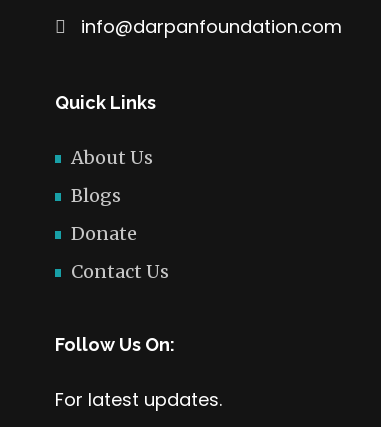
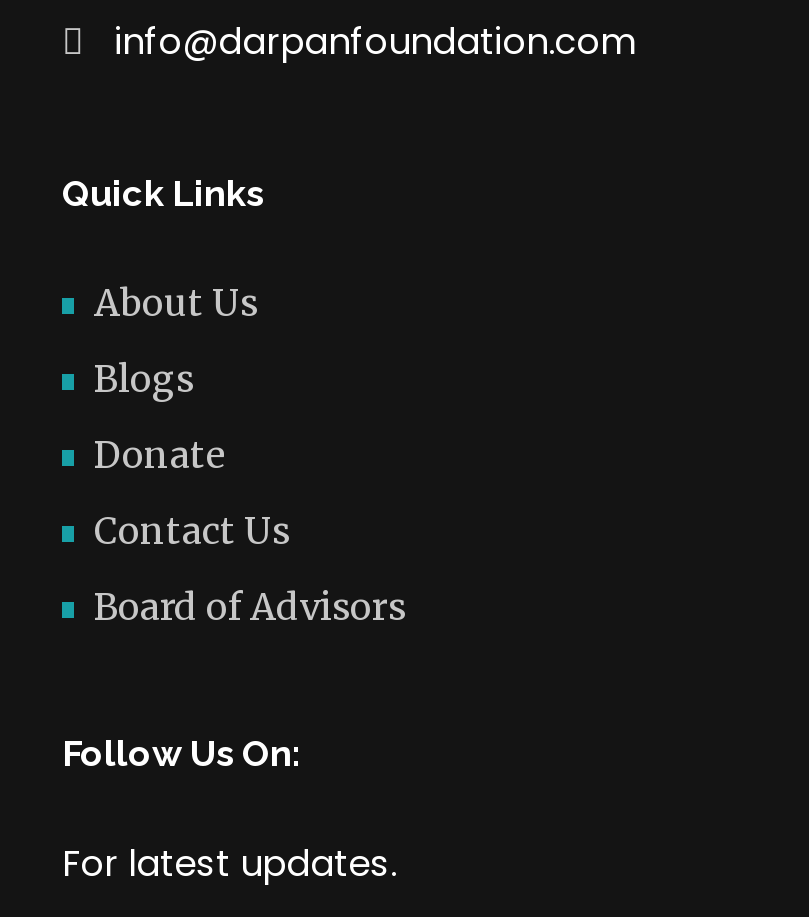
none -> [94,584,406,630] Board of Advisors

